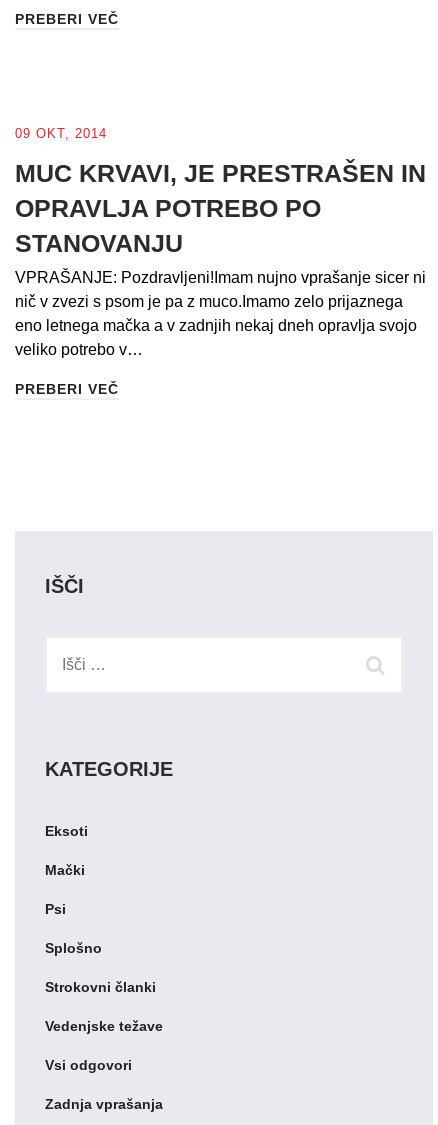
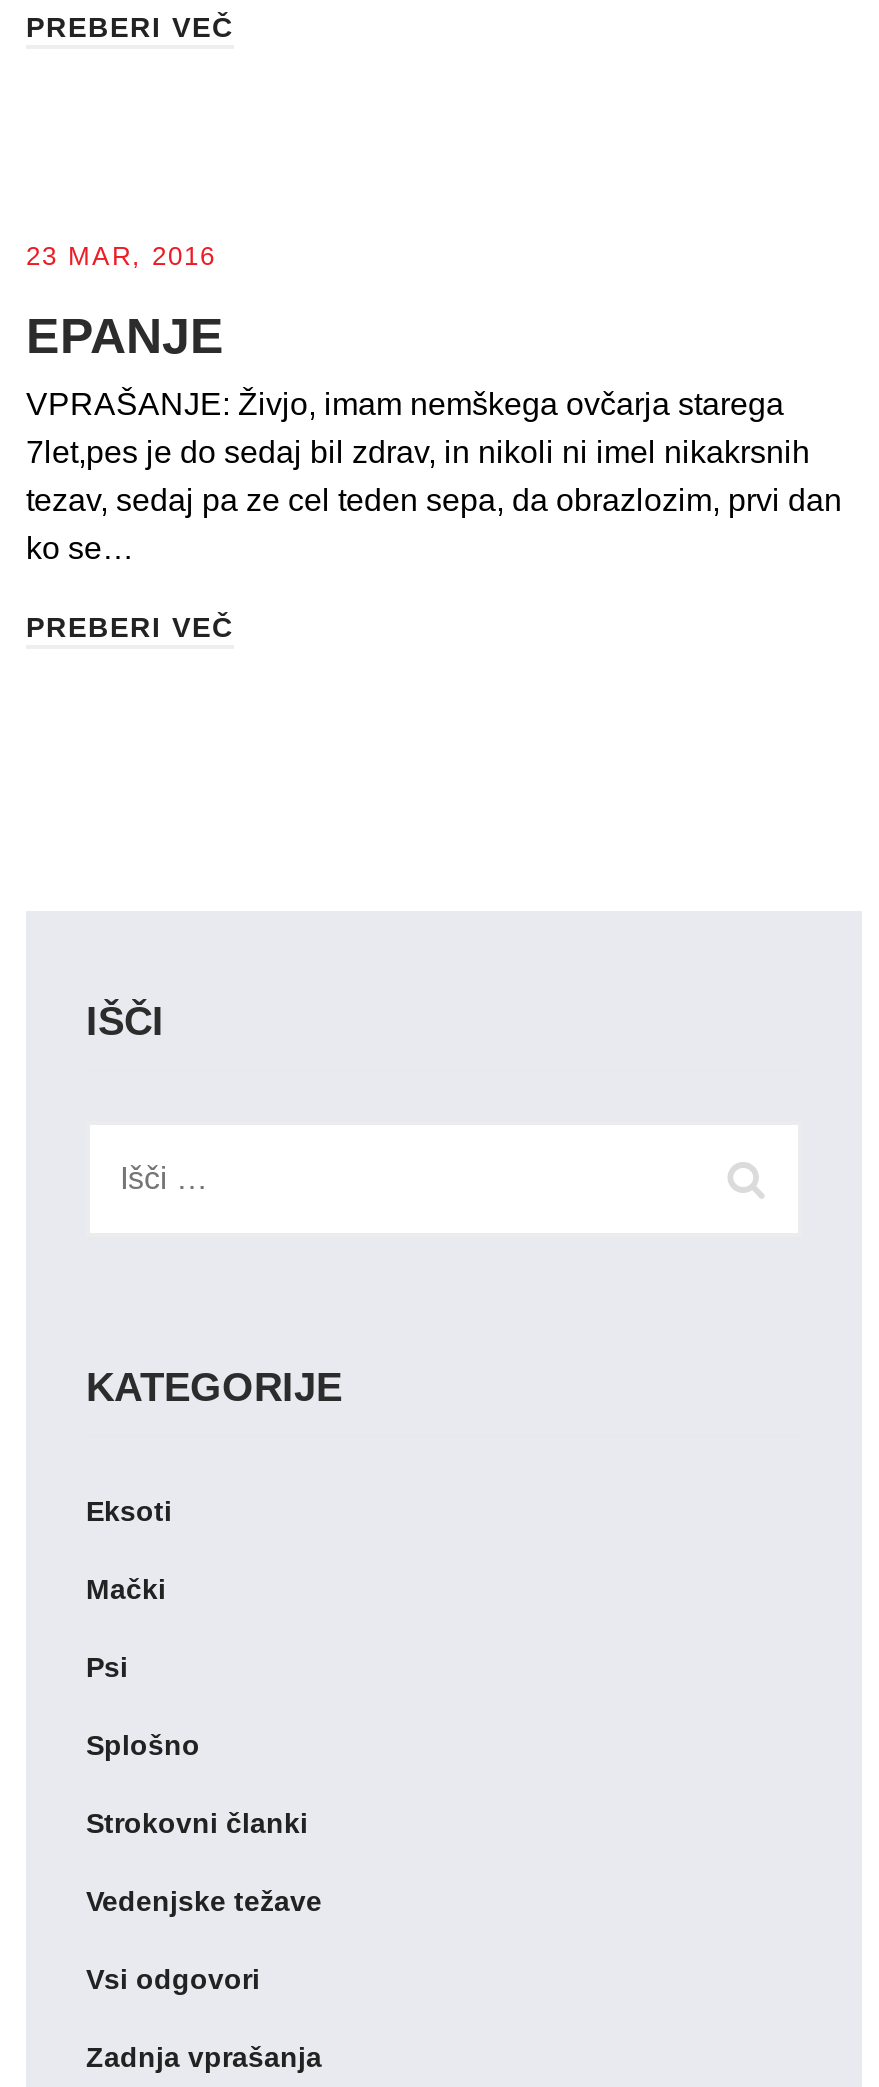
[15,126,107,141] 09 OKT, 2014 -> [26,241,216,271] 23 MAR, 2016
[15,159,426,358] MUC KRVAVI, JE PRESTRAŠEN IN | OPRAVLJA POTREBO PO | STANOVANJU | VPRAŠANJE: Pozdravljeni!Imam nujno vprašanje sicer ni | nič v zvezi s psom je pa z muco.Imamo zelo prijaznega | eno letnega mačka a v zadnjih nekaj dneh opravlja svojo | veliko potrebo v… -> [26,307,842,565] EPANJE | VPRAŠANJE: Živjo, imam nemškega ovčarja starega | 7let,pes je do sedaj bil zdrav, in nikoli ni imel nikakrsnih | tezav, sedaj pa ze cel teden sepa, da obrazlozim, prvi dan | ko se…

